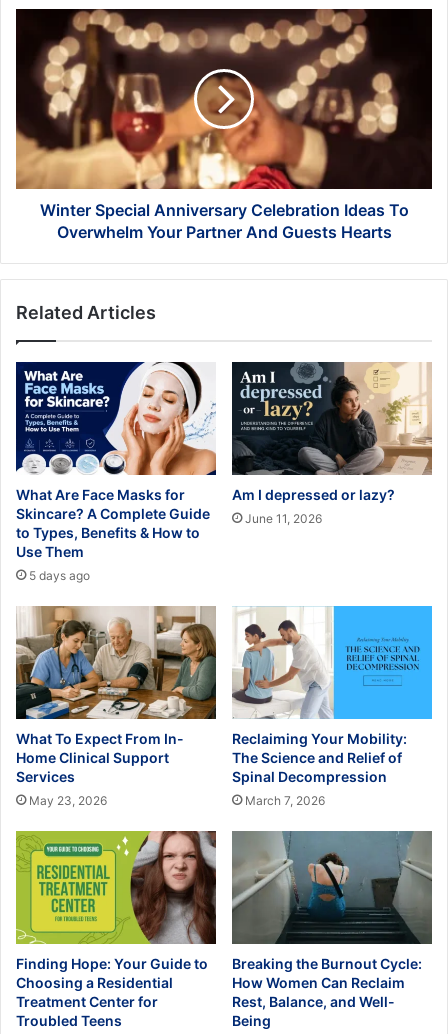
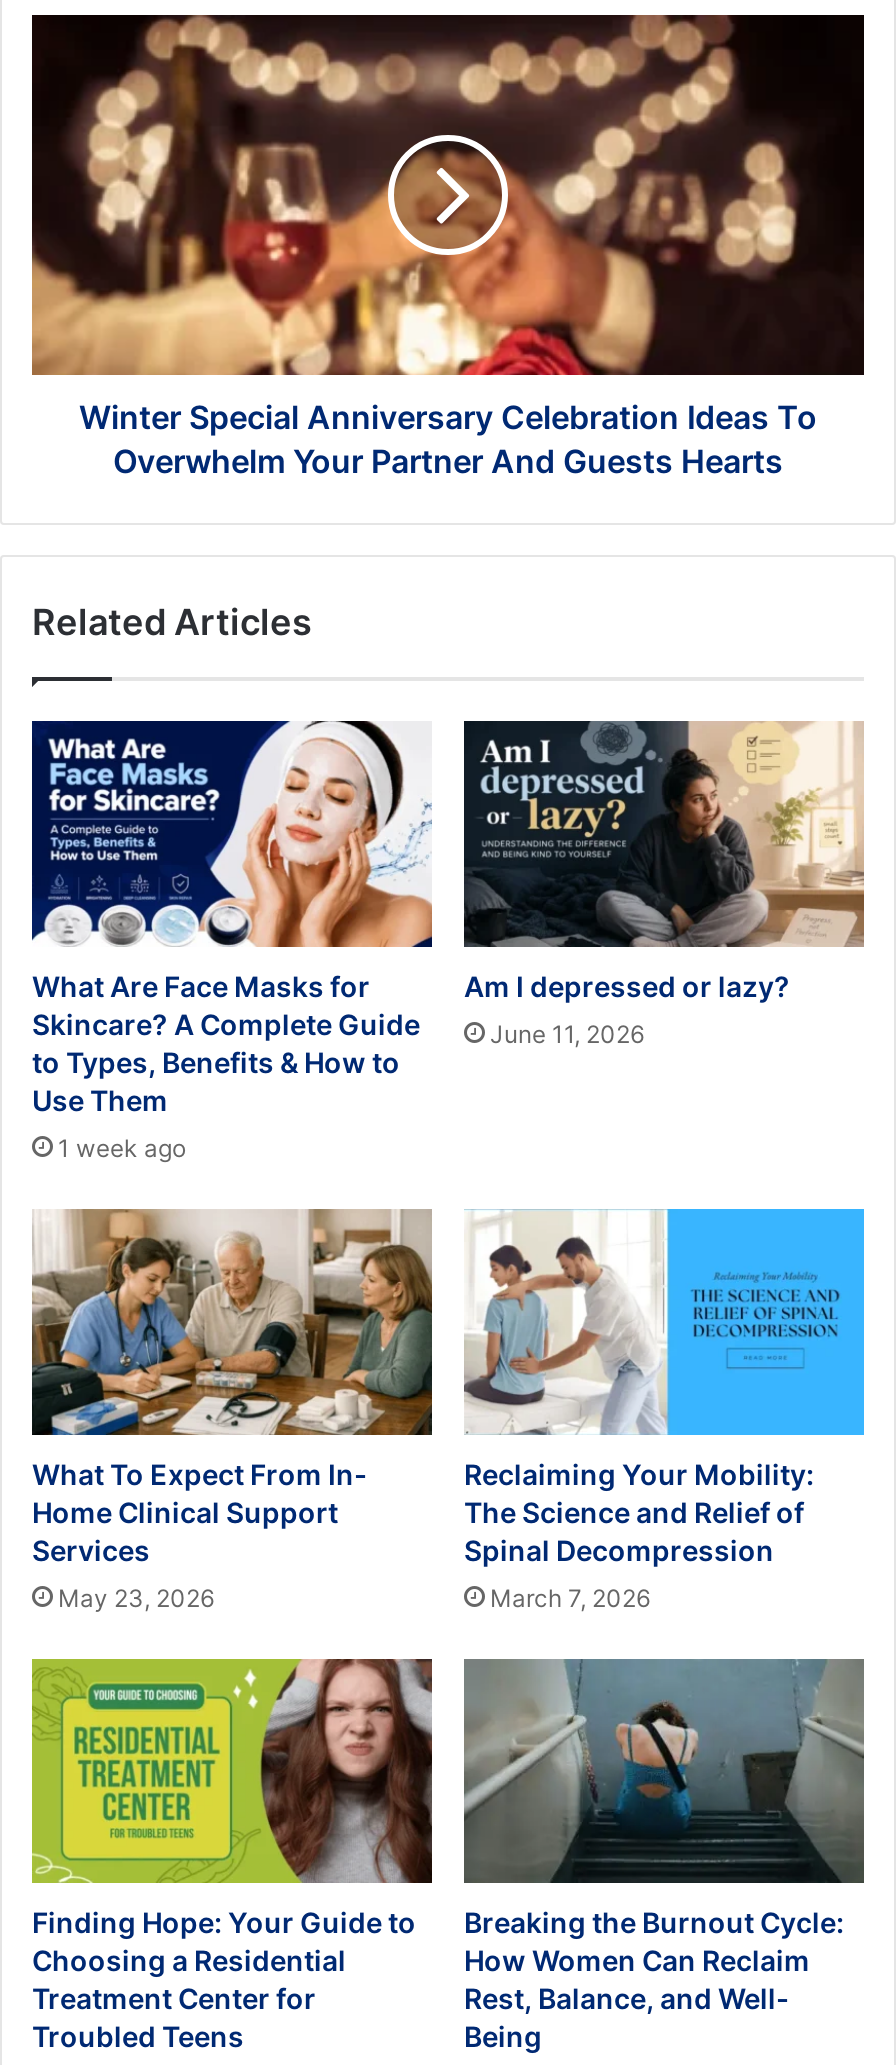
[29,568,90,583] 5 days ago -> [58,1133,186,1163] 1 week ago

